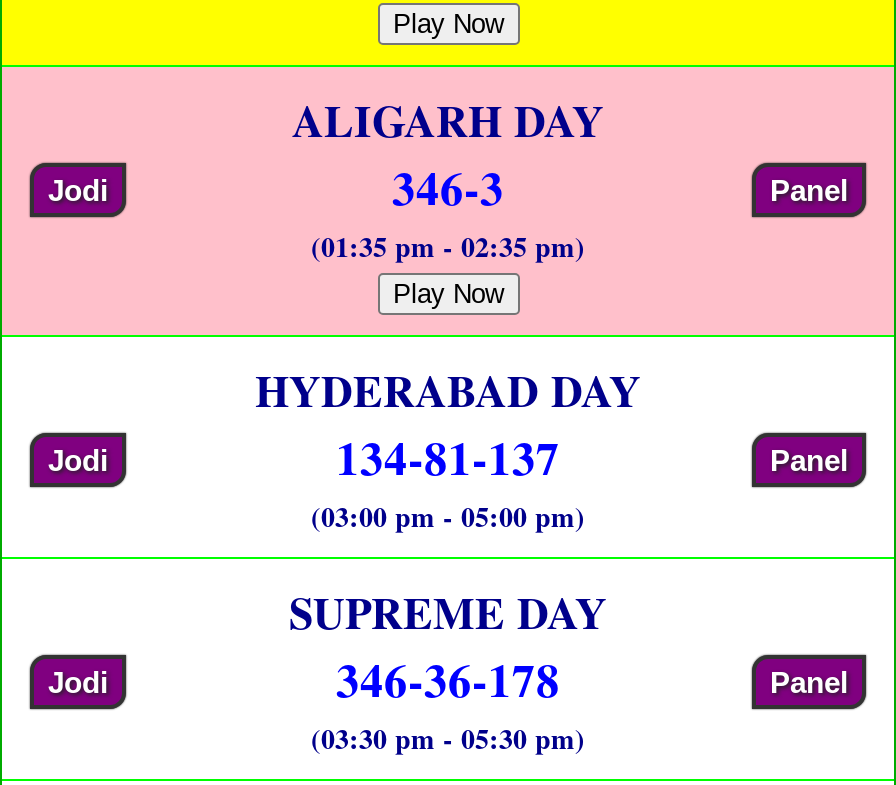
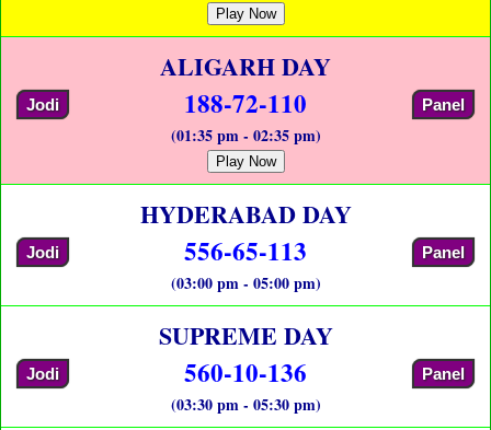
[392,153,504,221] 346-3 -> [184,84,307,121] 188-72-110
[336,423,560,491] 134-81-137 -> [184,232,307,269] 556-65-113
[336,645,560,713] 346-36-178 -> [184,353,307,390] 560-10-136

